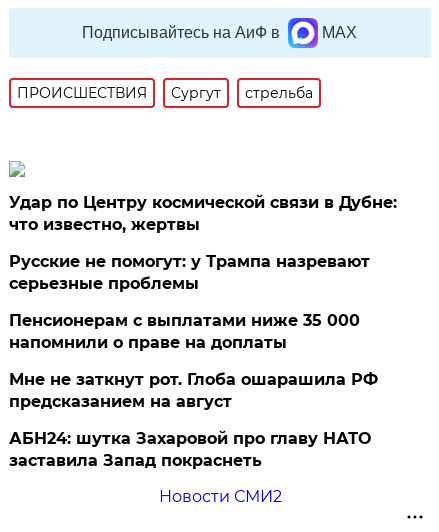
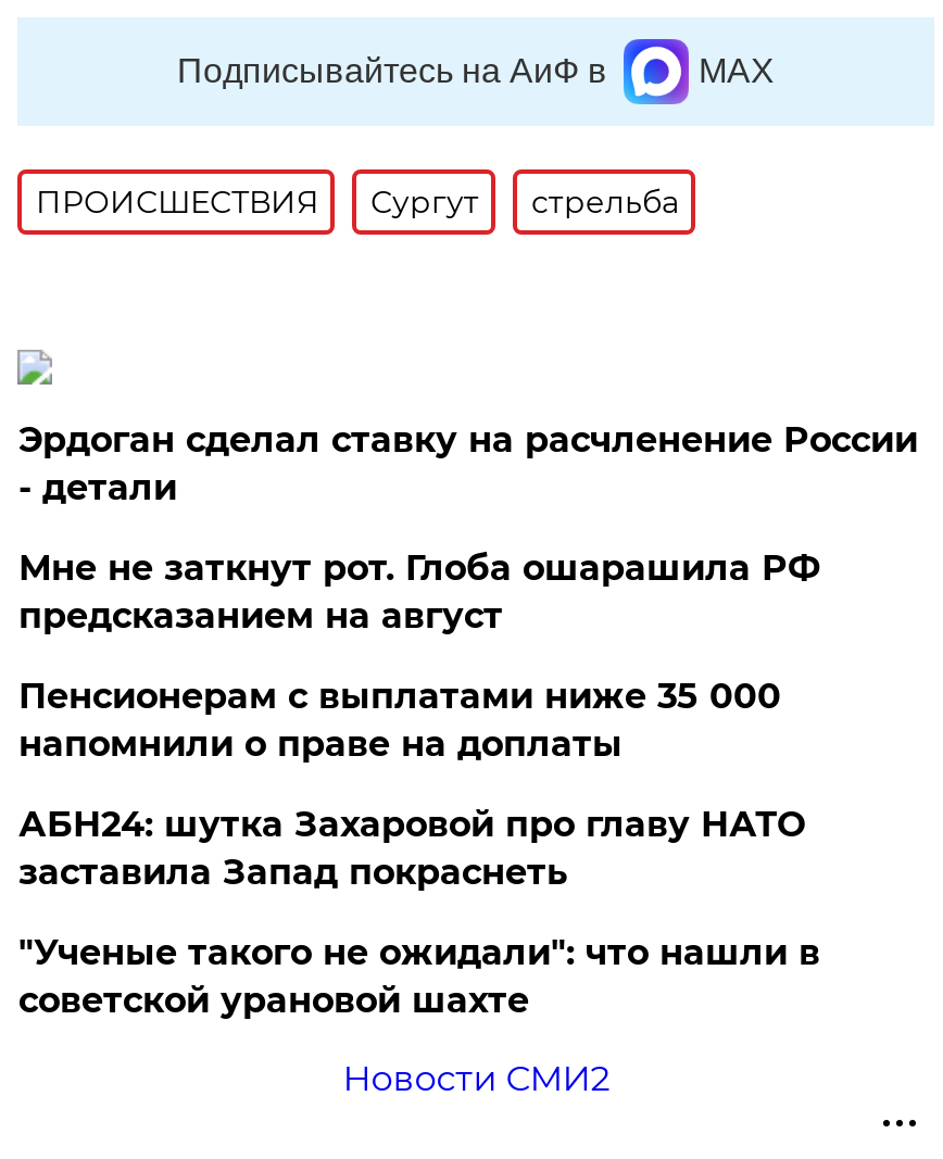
[9,193,397,234] Удар по Центру космической связи в Дубне: | что известно, жертвы -> [18,419,918,508] Эрдоган сделал ставку на расчленение России | - детали
[9,252,370,293] Русские не помогут: у Трампа назревают | серьезные проблемы -> none
moved [9,370,378,411] -> [18,547,820,636]: Мне не заткнут рот. Глоба ошарашила РФ | предсказанием на август
moved [9,429,371,470] -> [18,804,805,893]: АБН24: шутка Захаровой про главу НАТО | заставила Запад покраснеть
none -> [18,932,820,1021] "Ученые такого не ожидали": что нашли в | советской урановой шахте

